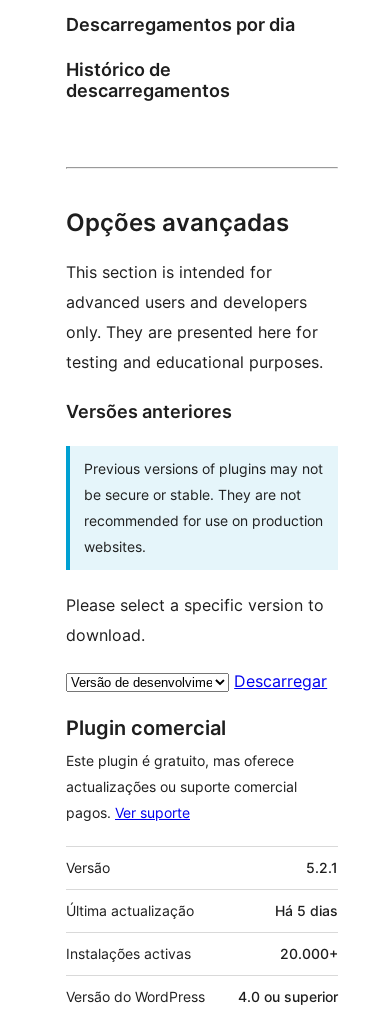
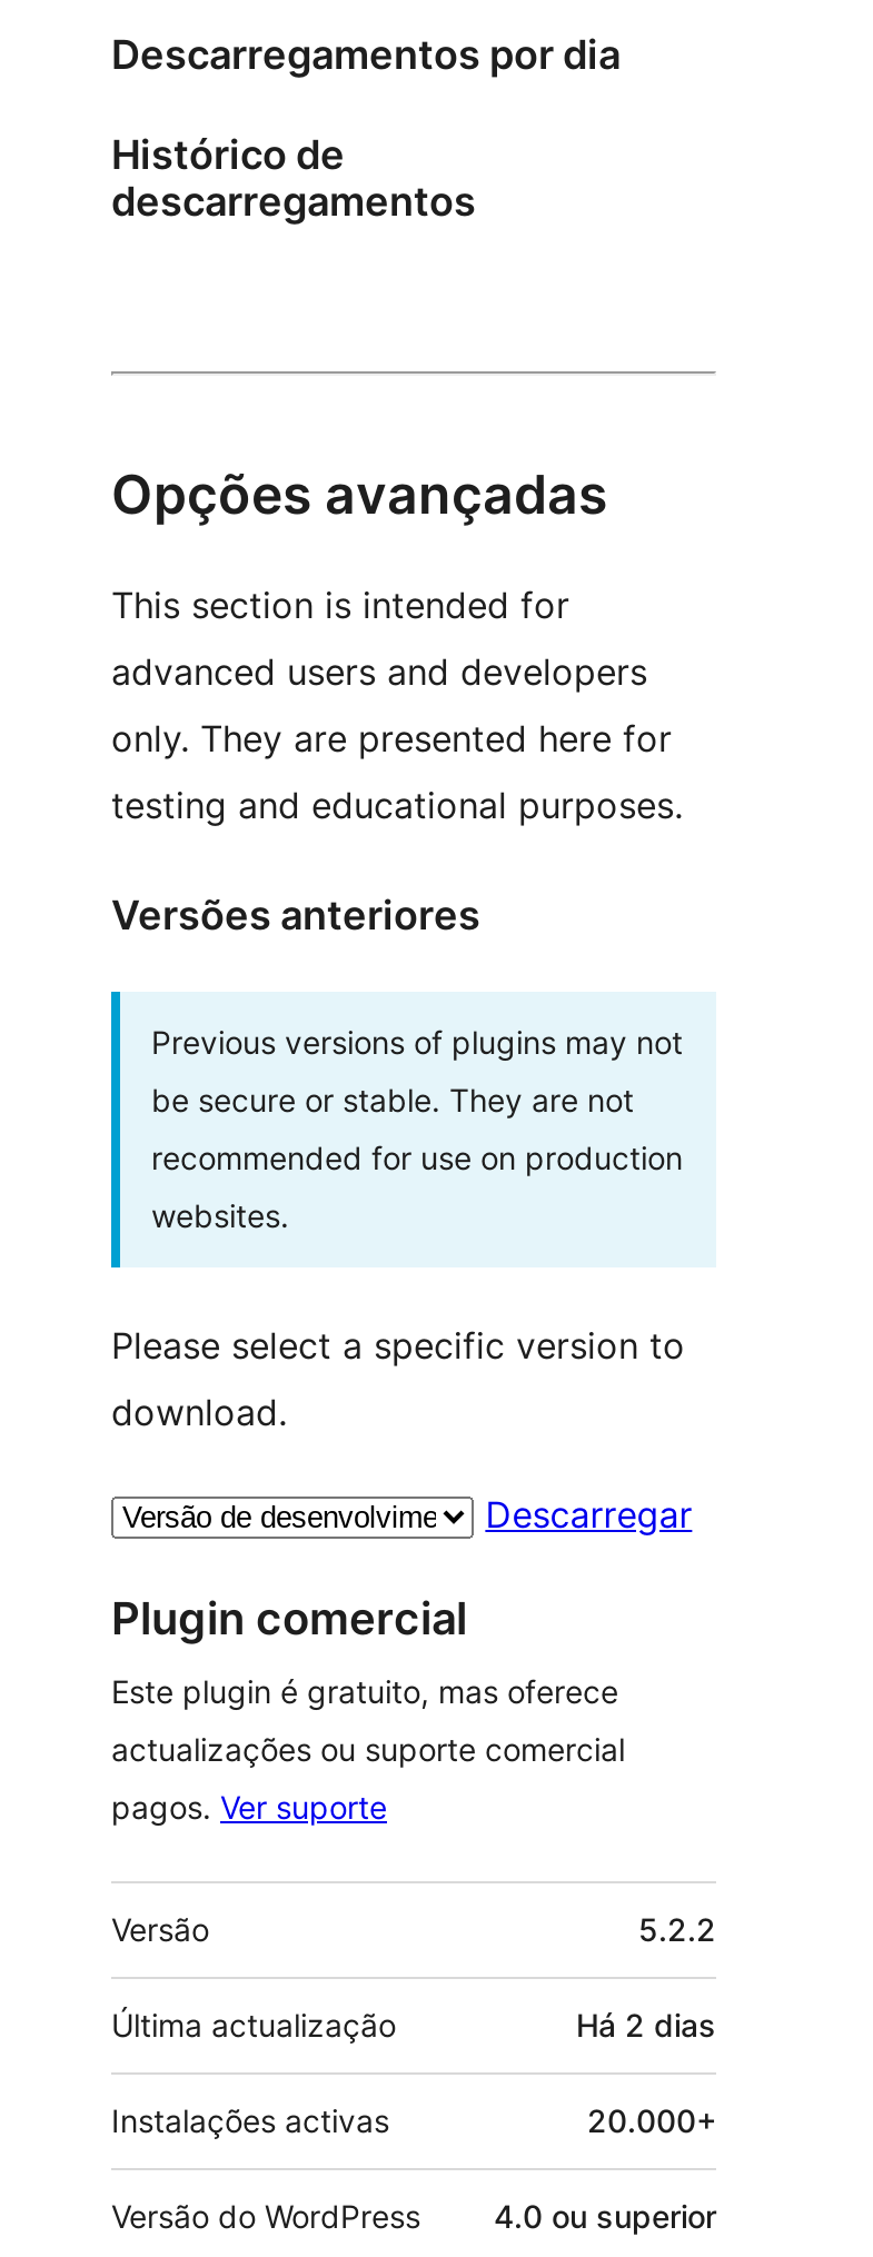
[306,859,338,876] 5.2.1 -> [638,1909,716,1947] 5.2.2
[275,902,338,919] Há 5 dias -> [576,2005,716,2043] Há 2 dias

